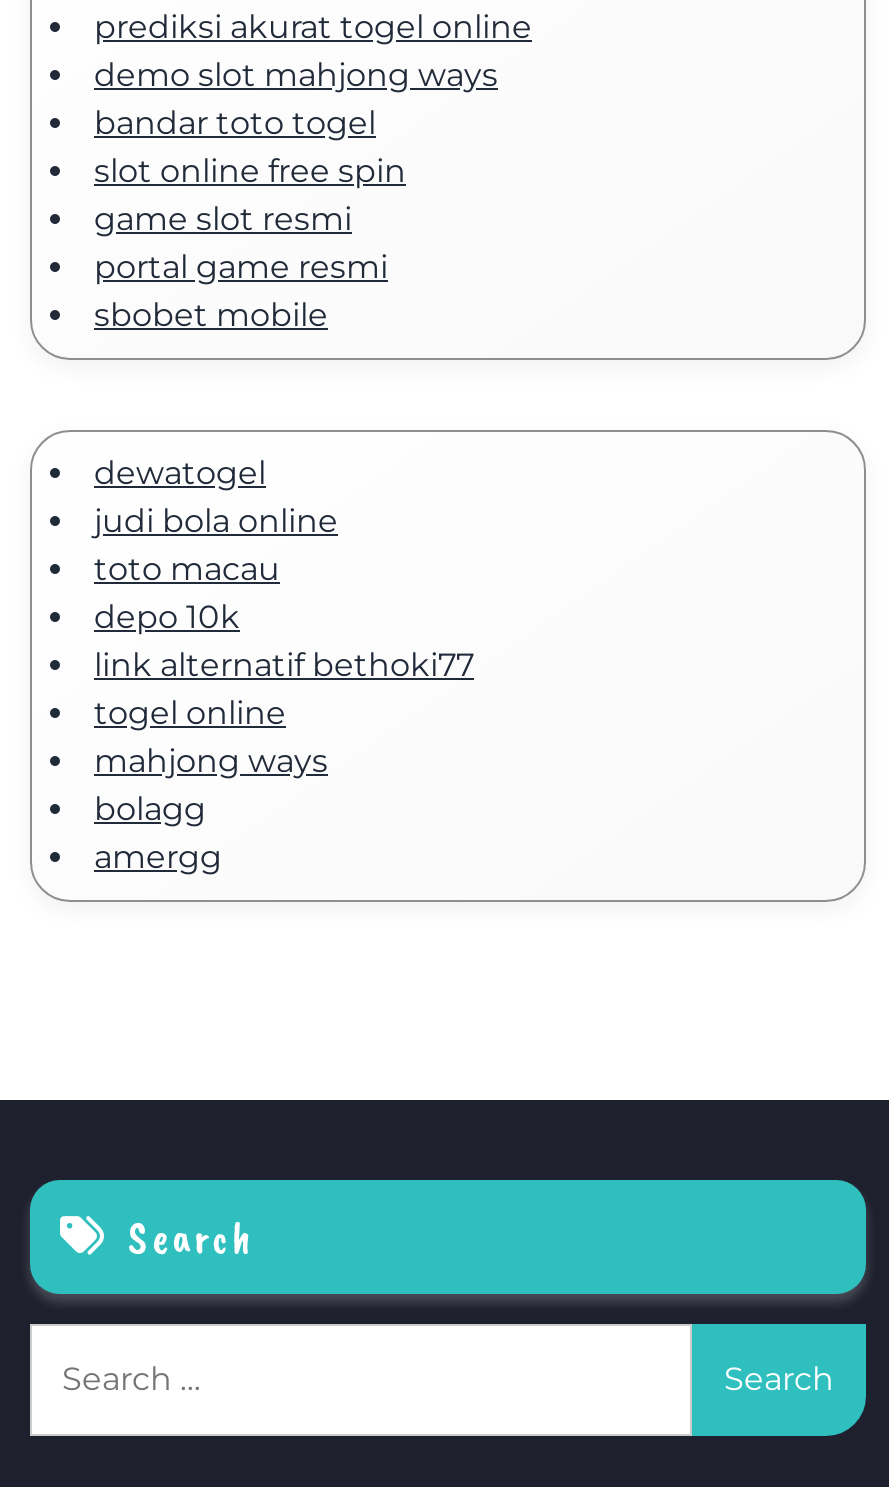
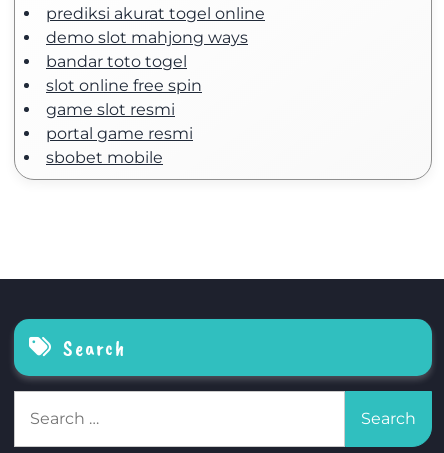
[94,453,474,875] dewatogel | judi bola online | toto macau | depo 10k | link alternatif bethoki77 | togel online | mahjong ways | bolagg | amergg -> none

